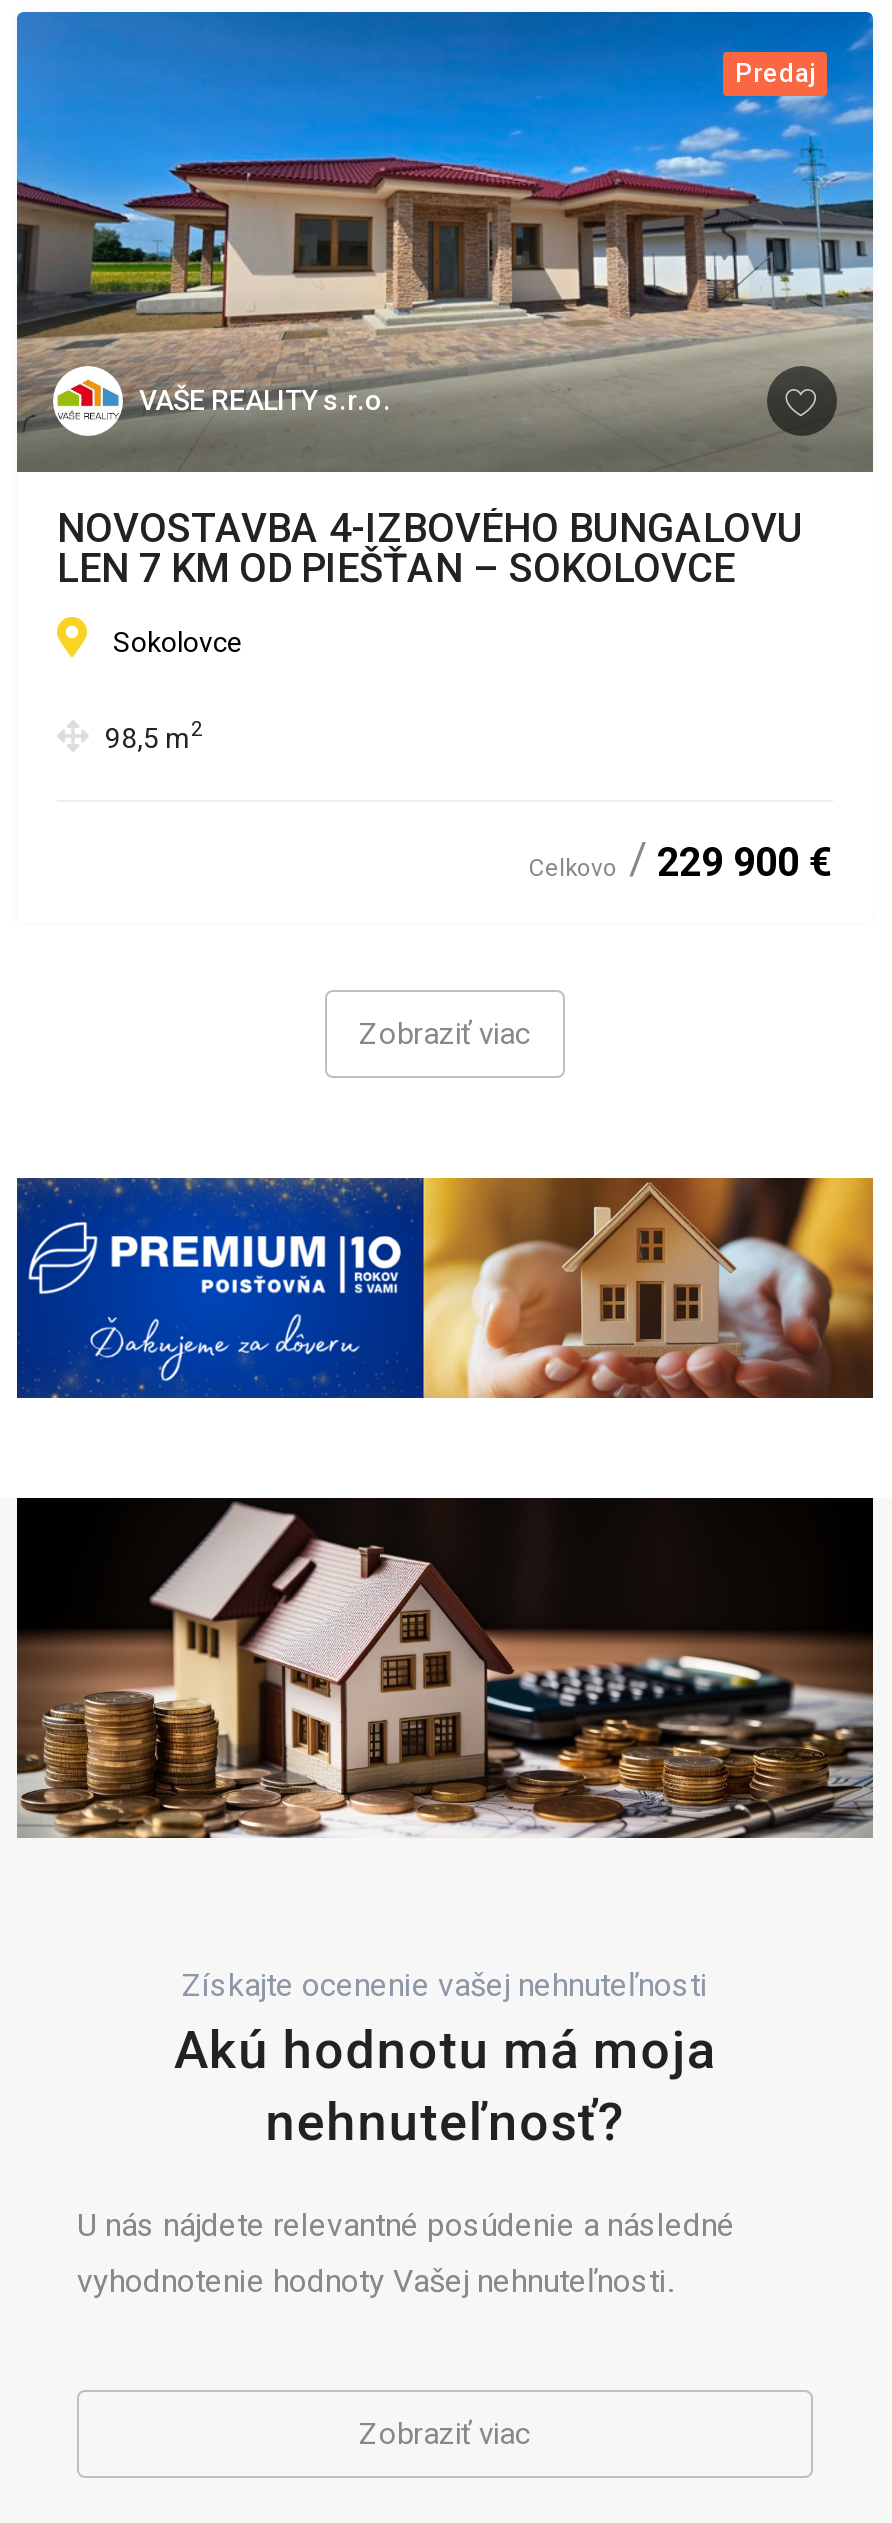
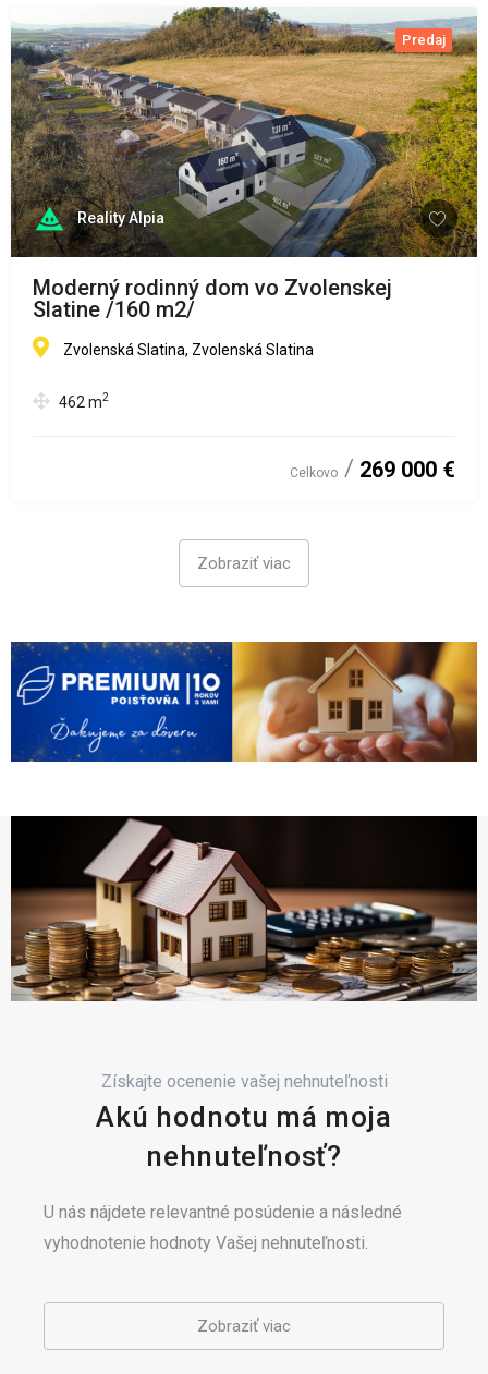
[15,10,875,472] [image] | VAŠE REALITY s.r.o. -> [10,5,478,257] [image] | Reality Alpia
[57,503,803,591] NOVOSTAVBA 4-IZBOVÉHO BUNGALOVU | LEN 7 KM OD PIEŠŤAN – SOKOLOVCE -> [33,274,392,322] Moderný rodinný dom vo Zvolenskej | Slatine /160 m2/
[113,625,243,657] Sokolovce -> [63,341,314,358] Zvolenská Slatina, Zvolenská Slatina
[105,717,203,753] 98,5 m2 -> [59,391,109,410] 462 m2
[529,837,833,885] Celkovo 229 900 € -> [290,456,455,482] Celkovo 269 000 €

